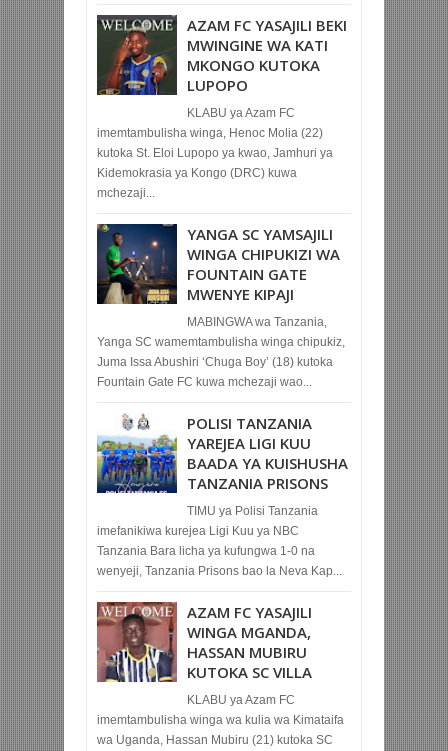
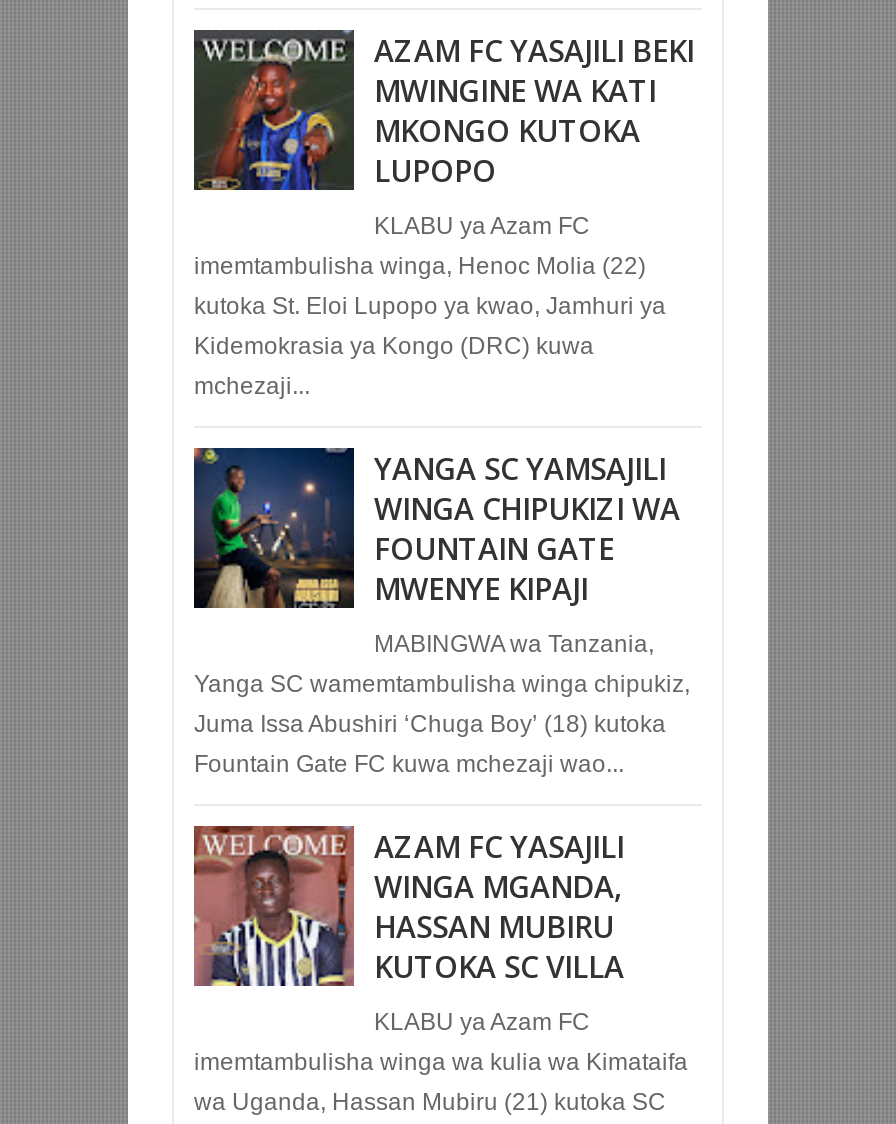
[96,413,348,578] [image] | POLISI TANZANIA | YAREJEA LIGI KUU | BAADA YA KUISHUSHA | TANZANIA PRISONS | TIMU ya Polisi Tanzania | imefanikiwa kurejea Ligi Kuu ya NBC | Tanzania Bara licha ya kufungwa 1-0 na | wenyeji, Tanzania Prisons bao la Neva Kap... -> none

